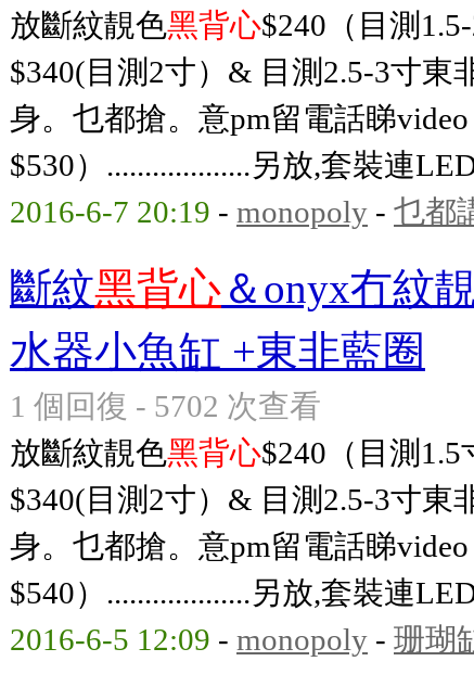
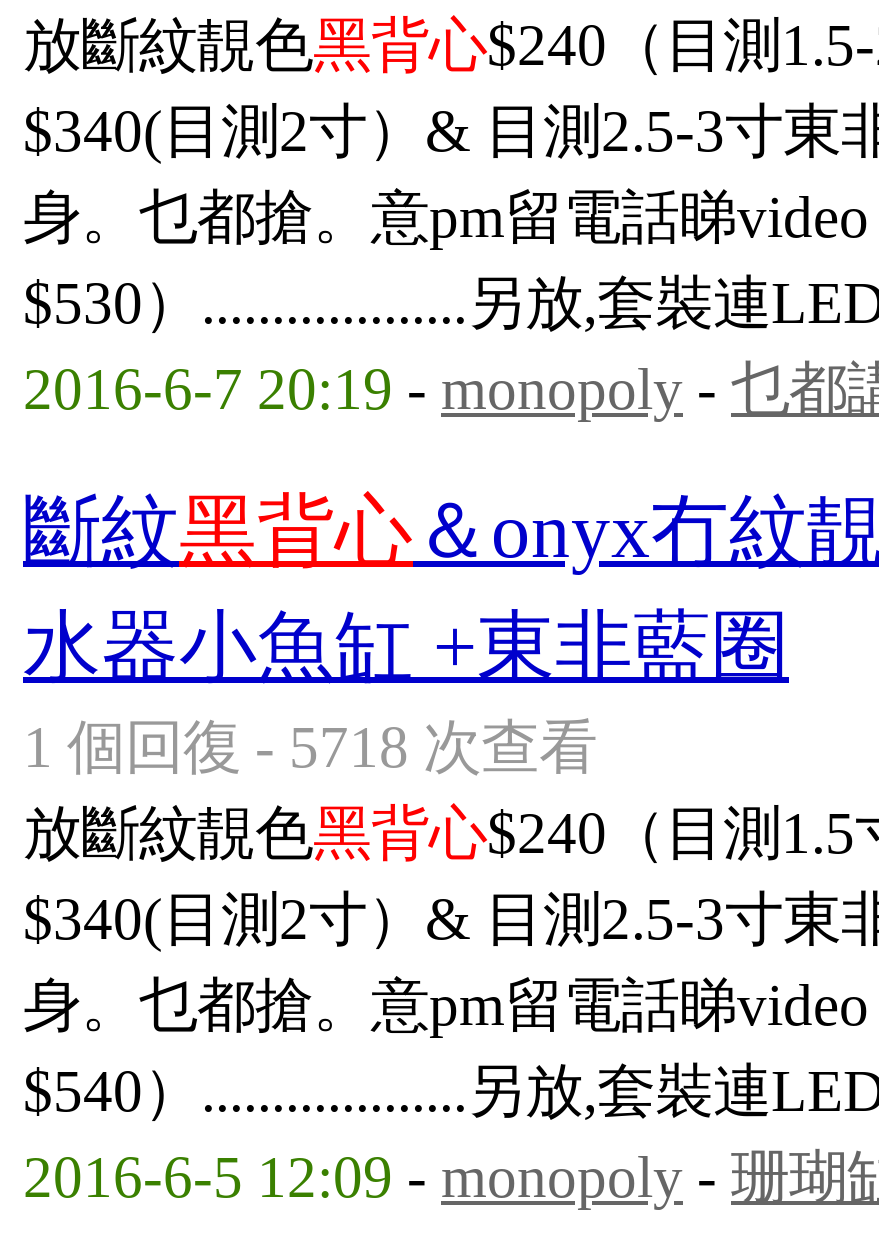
[10,389,321,423] 1 個回復 - 5702 次查看 -> [23,715,597,779] 1 個回復 - 5718 次查看

